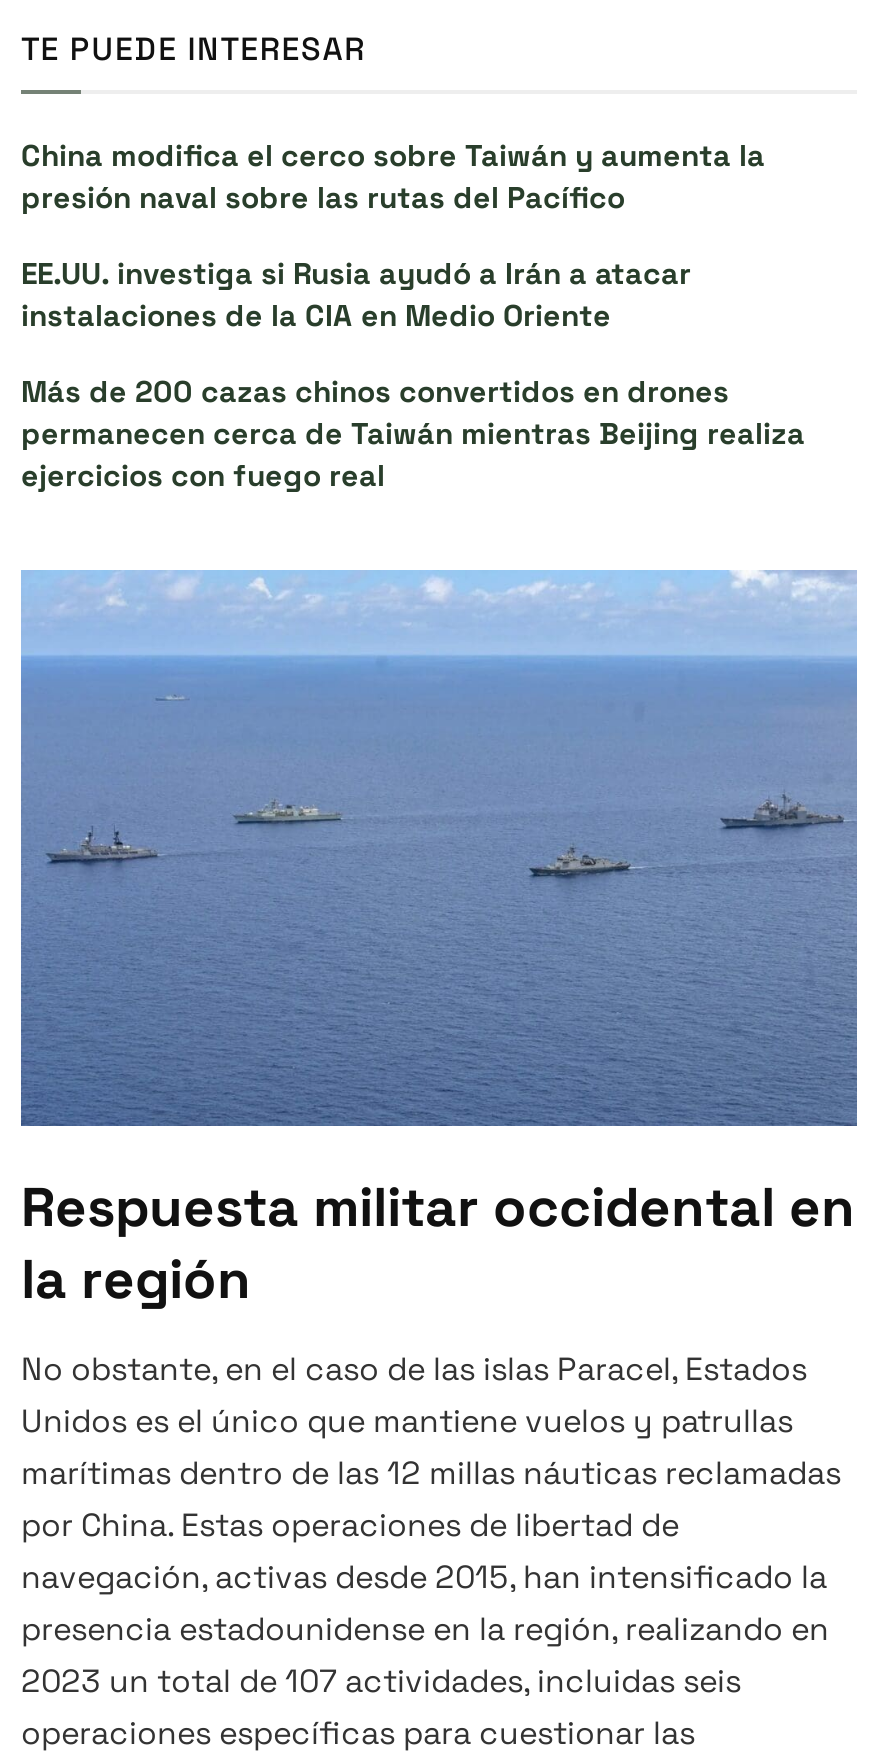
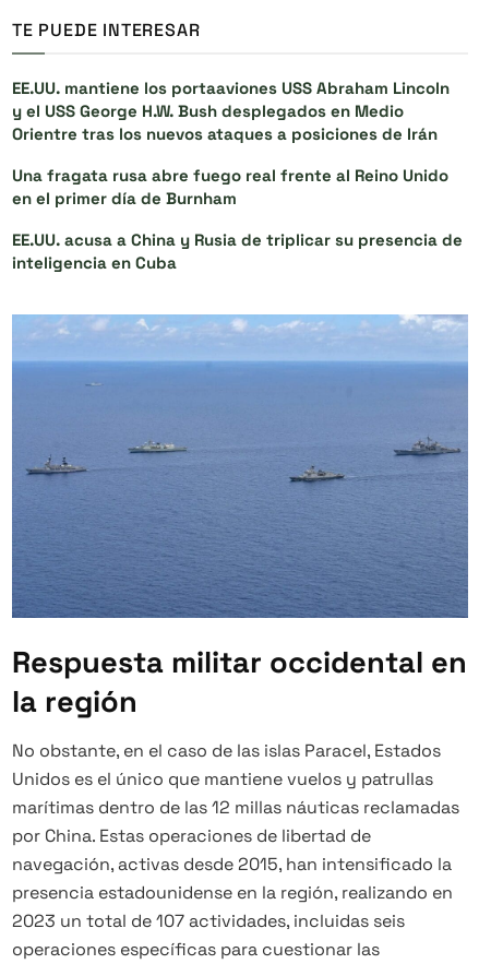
[21,135,765,215] China modifica el cerco sobre Taiwán y aumenta la | presión naval sobre las rutas del Pacífico -> [12,77,450,144] EE.UU. mantiene los portaaviones USS Abraham Lincoln | y el USS George H.W. Bush desplegados en Medio | Orientre tras los nuevos ataques a posiciones de Irán
[21,253,691,333] EE.UU. investiga si Rusia ayudó a Irán a atacar | instalaciones de la CIA en Medio Oriente -> [12,164,448,208] Una fragata rusa abre fuego real frente al Reino Unido | en el primer día de Burnham
[21,371,805,493] Más de 200 cazas chinos convertidos en drones | permanecen cerca de Taiwán mientras Beijing realiza | ejercicios con fuego real -> [12,229,463,272] EE.UU. acusa a China y Rusia de triplicar su presencia de | inteligencia en Cuba

